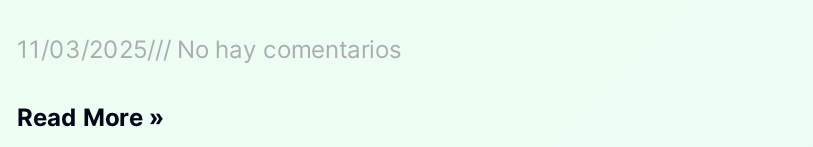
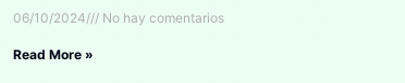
[17,34,401,64] 11/03/2025 No hay comentarios -> [13,10,224,26] 06/10/2024 No hay comentarios

